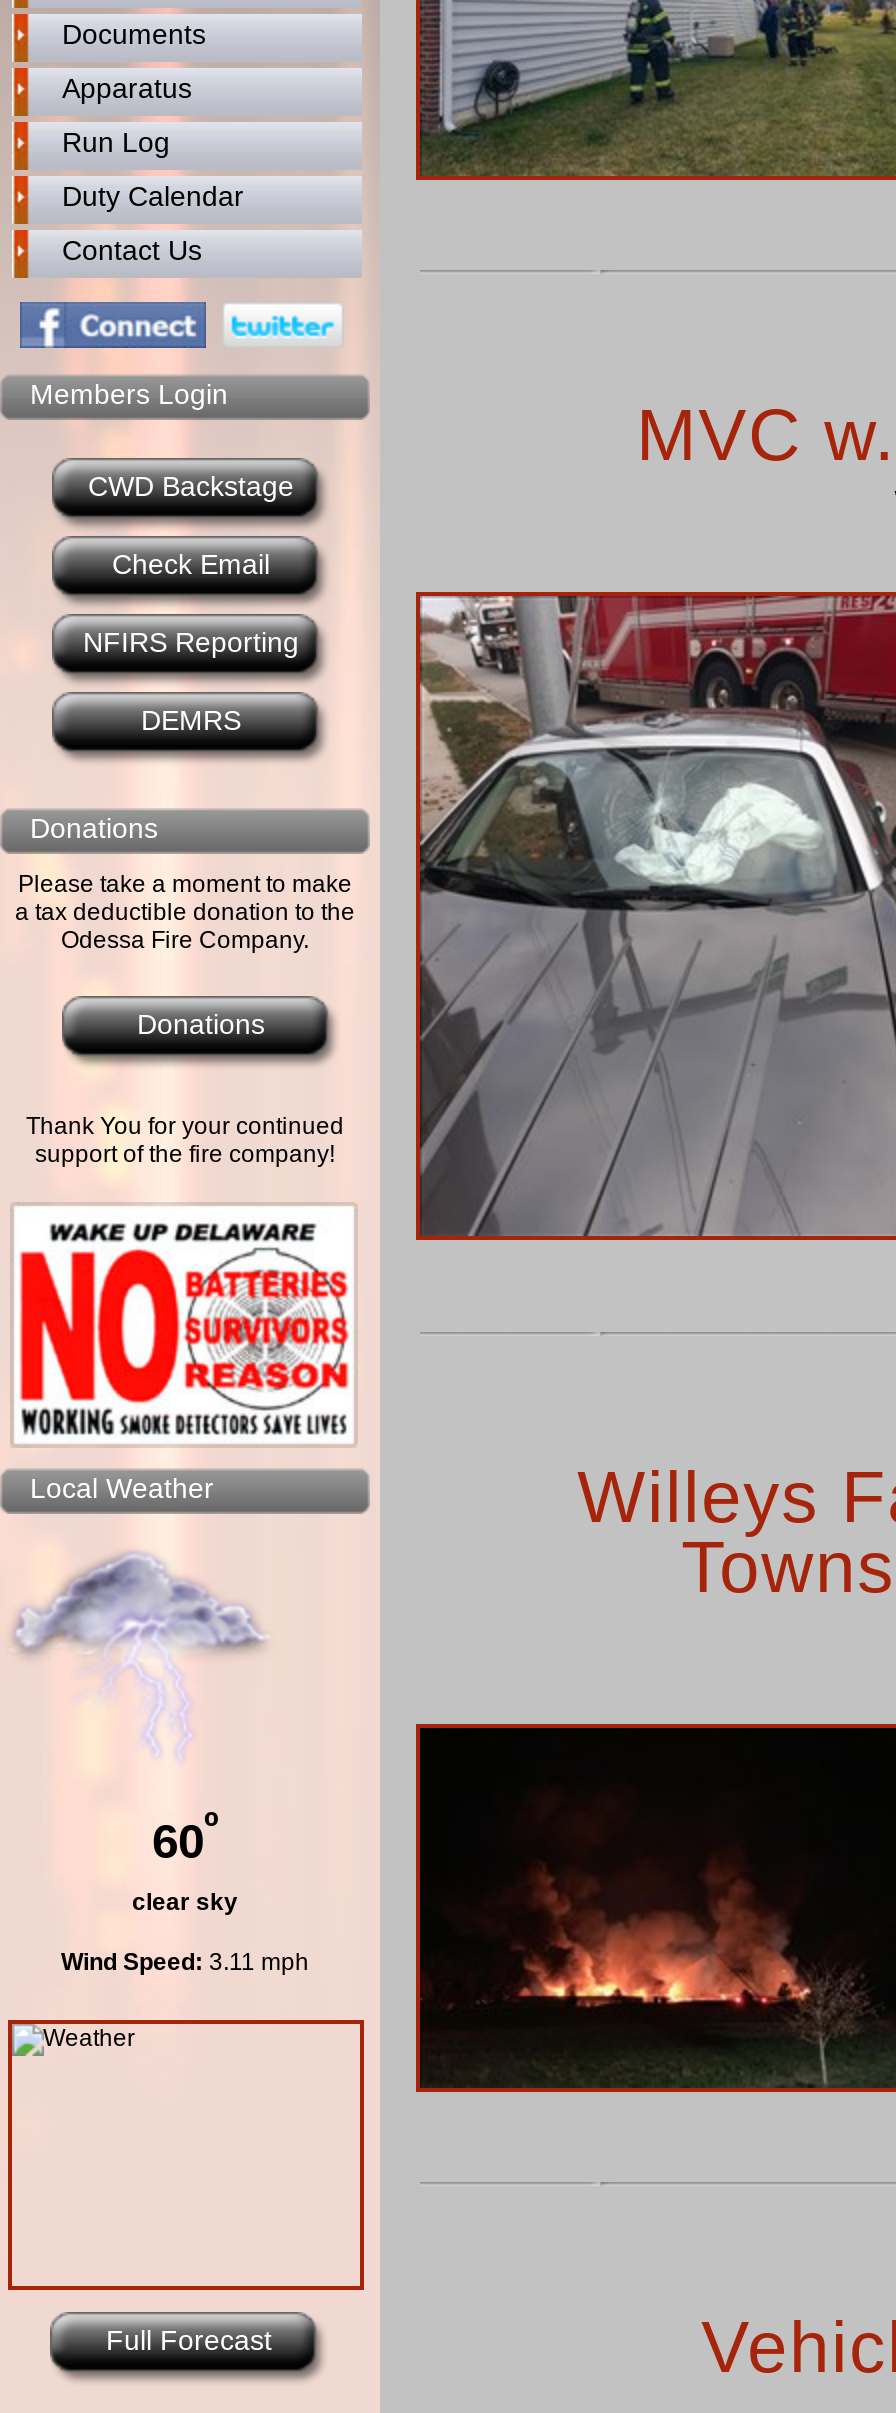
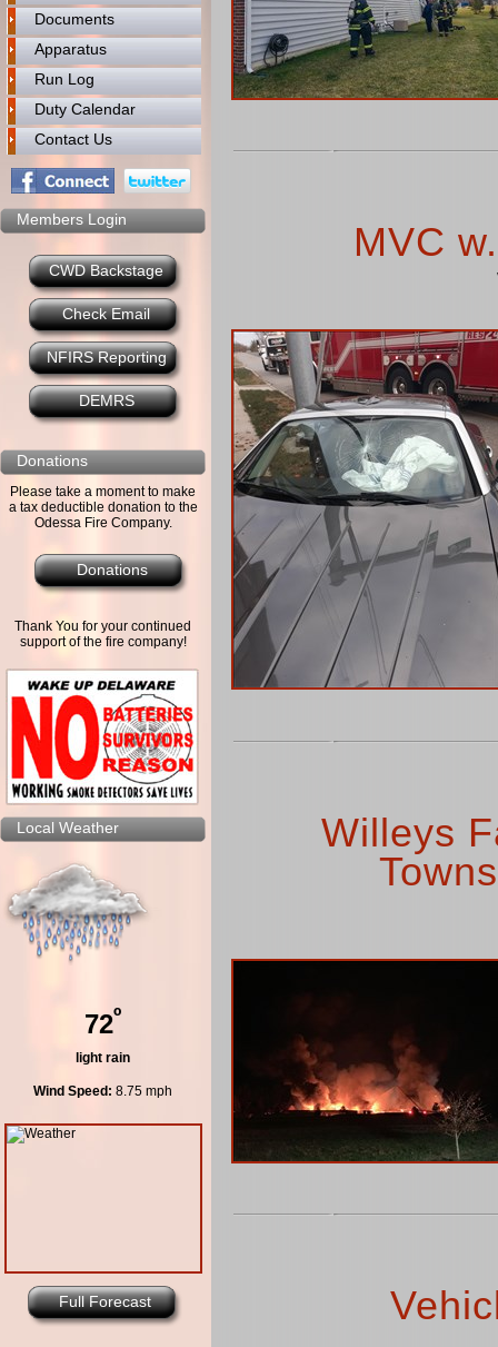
[40,1564,238,1916] [image] | 60º | clear sky -> [21,871,131,1066] [image] | 72º | light rain
[61,1948,309,1976] Wind Speed: 3.11 mph -> [33,1083,172,1099] Wind Speed: 8.75 mph

